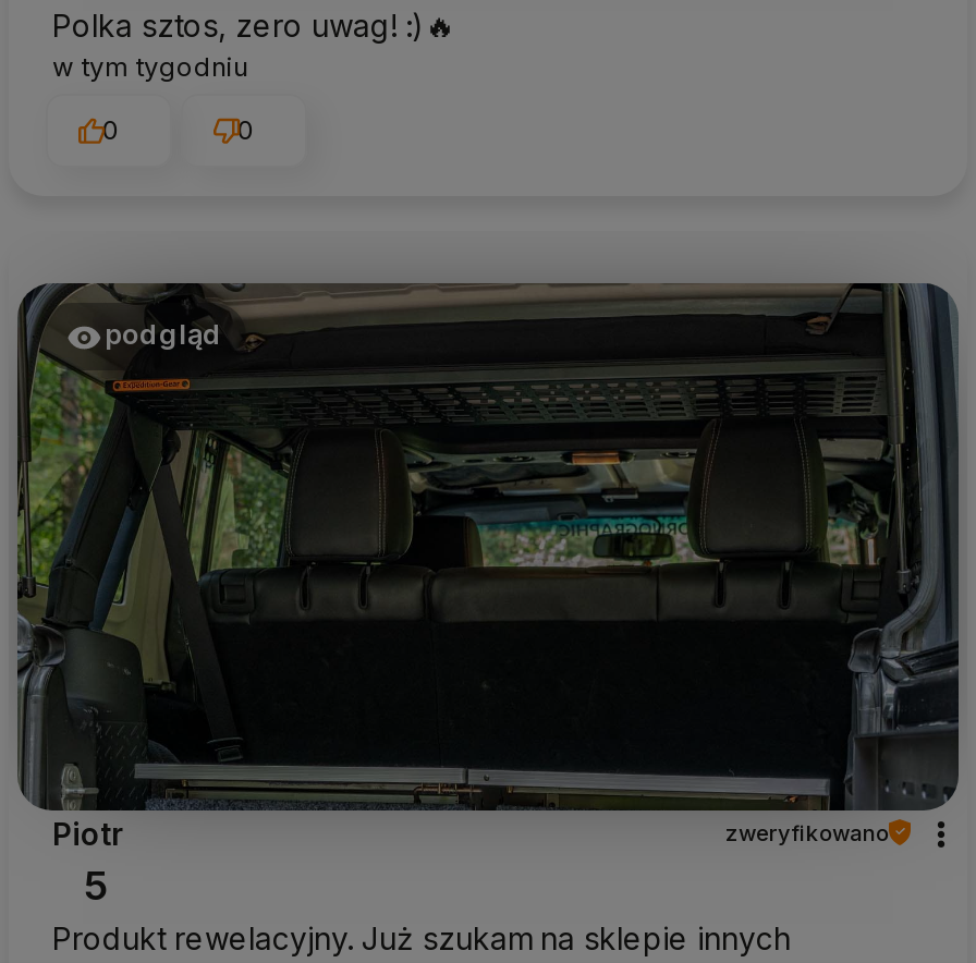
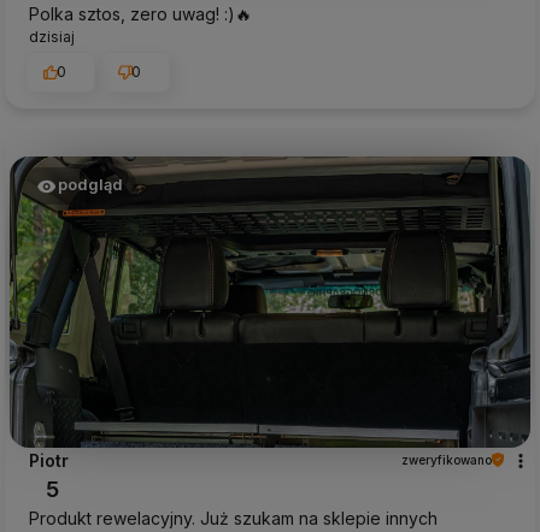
[52,49,248,82] w tym tygodniu -> [29,27,75,45] dzisiaj

